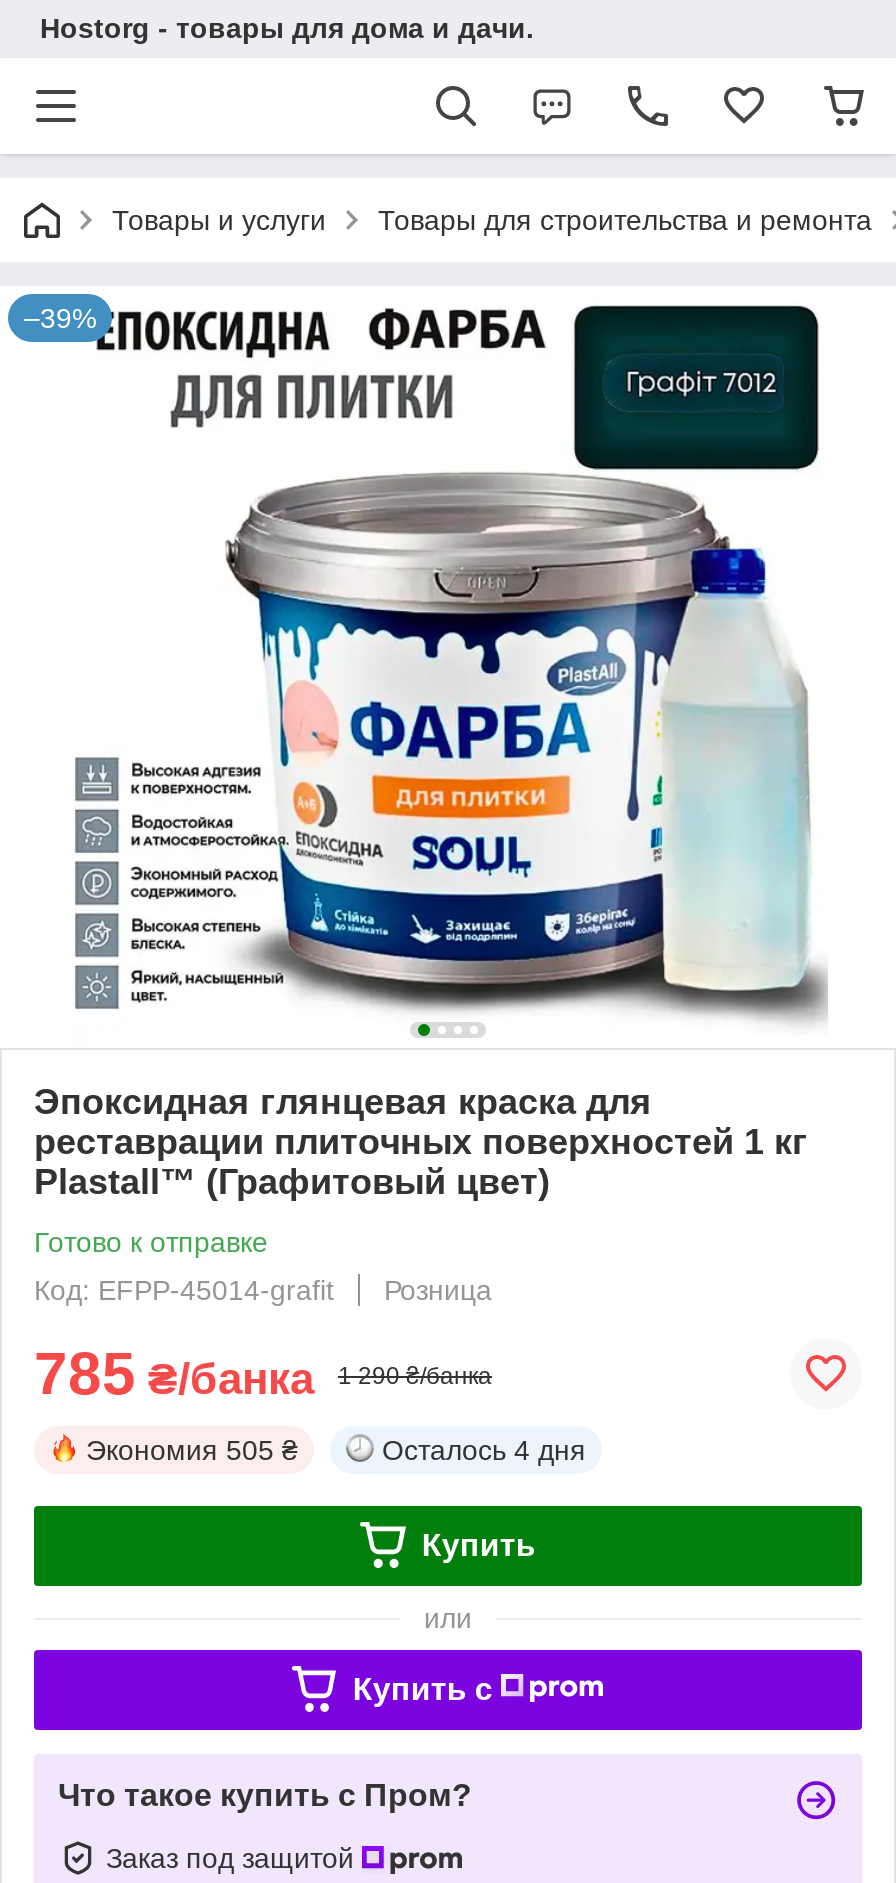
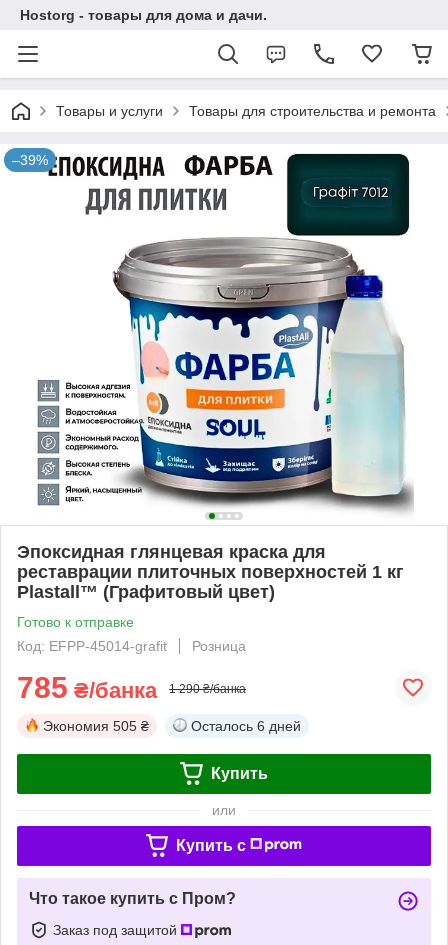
[382,1434,586,1466] Осталось 4 дня -> [191,718,301,734] Осталось 6 дней

